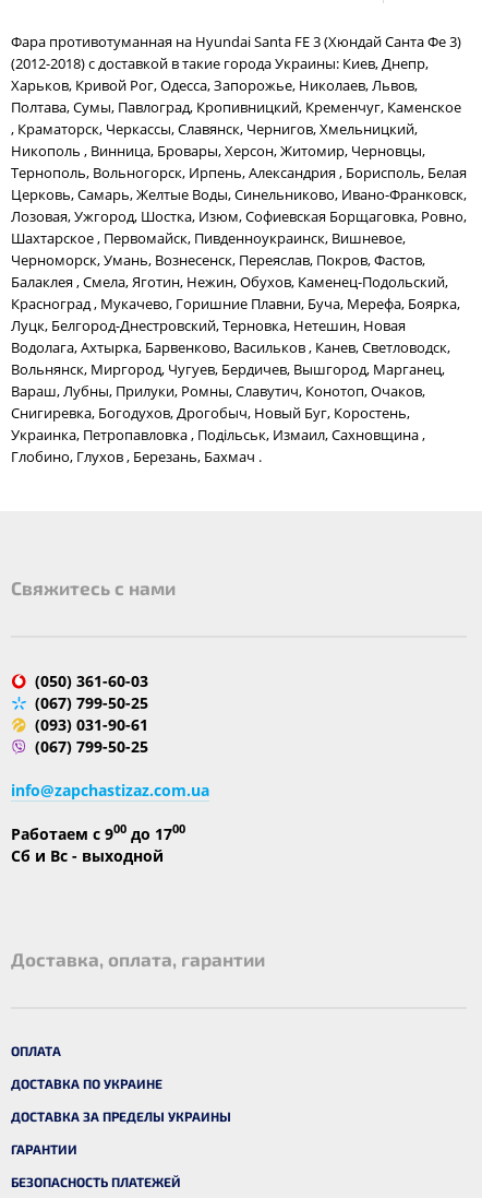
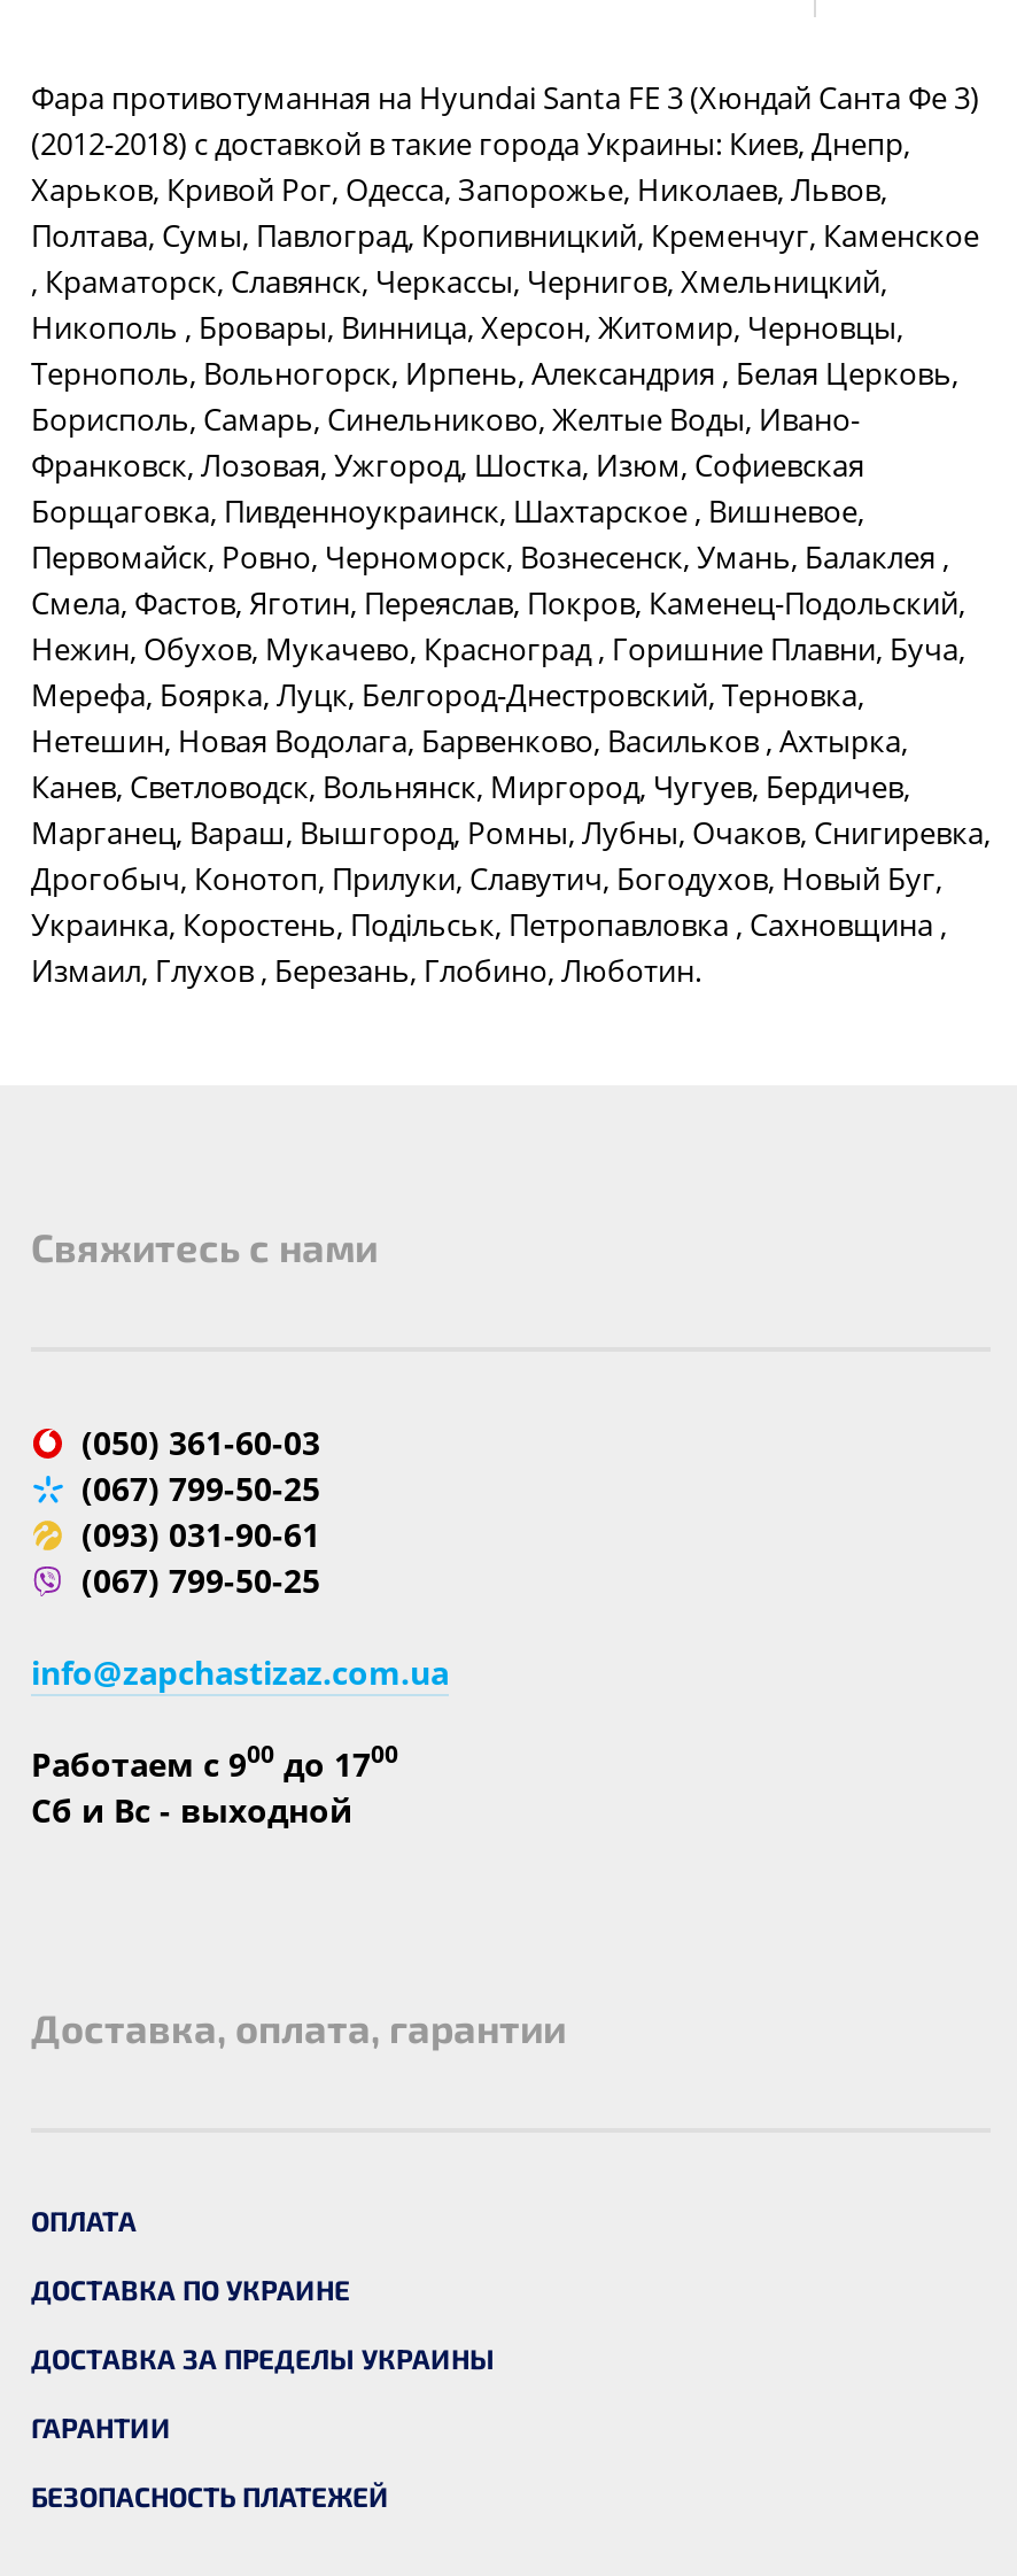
[11,118,467,466] , Краматорск, Черкассы, Славянск, Чернигов, Хмельницкий, | Никополь , Винница, Бровары, Херсон, Житомир, Черновцы, | Тернополь, Вольногорск, Ирпень, Александрия , Борисполь, Белая | Церковь, Самарь, Желтые Воды, Синельниково, Ивано-Франковск, | Лозовая, Ужгород, Шостка, Изюм, Софиевская Борщаговка, Ровно, | Шахтарское , Первомайск, Пивденноукраинск, Вишневое, | Черноморск, Умань, Вознесенск, Переяслав, Покров, Фастов, | Балаклея , Смела, Яготин, Нежин, Обухов, Каменец-Подольский, | Красноград , Мукачево, Горишние Плавни, Буча, Мерефа, Боярка, | Луцк, Белгород-Днестровский, Терновка, Нетешин, Новая | Водолага, Ахтырка, Барвенково, Васильков , Канев, Светловодск, | Вольнянск, Миргород, Чугуев, Бердичев, Вышгород, Марганец, | Вараш, Лубны, Прилуки, Ромны, Славутич, Конотоп, Очаков, | Снигиревка, Богодухов, Дрогобыч, Новый Буг, Коростень, | Украинка, Петропавловка , Подільськ, Измаил, Сахновщина , | Глобино, Глухов , Березань, Бахмач . -> [31,260,991,990] , Краматорск, Славянск, Черкассы, Чернигов, Хмельницкий, | Никополь , Бровары, Винница, Херсон, Житомир, Черновцы, | Тернополь, Вольногорск, Ирпень, Александрия , Белая Церковь, | Борисполь, Самарь, Синельниково, Желтые Воды, Ивано- | Франковск, Лозовая, Ужгород, Шостка, Изюм, Софиевская | Борщаговка, Пивденноукраинск, Шахтарское , Вишневое, | Первомайск, Ровно, Черноморск, Вознесенск, Умань, Балаклея , | Смела, Фастов, Яготин, Переяслав, Покров, Каменец-Подольский, | Нежин, Обухов, Мукачево, Красноград , Горишние Плавни, Буча, | Мерефа, Боярка, Луцк, Белгород-Днестровский, Терновка, | Нетешин, Новая Водолага, Барвенково, Васильков , Ахтырка, | Канев, Светловодск, Вольнянск, Миргород, Чугуев, Бердичев, | Марганец, Вараш, Вышгород, Ромны, Лубны, Очаков, Снигиревка, | Дрогобыч, Конотоп, Прилуки, Славутич, Богодухов, Новый Буг, | Украинка, Коростень, Подільськ, Петропавловка , Сахновщина , | Измаил, Глухов , Березань, Глобино, Люботин.

